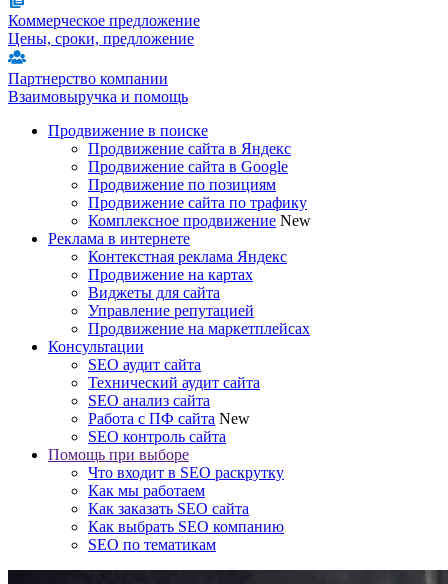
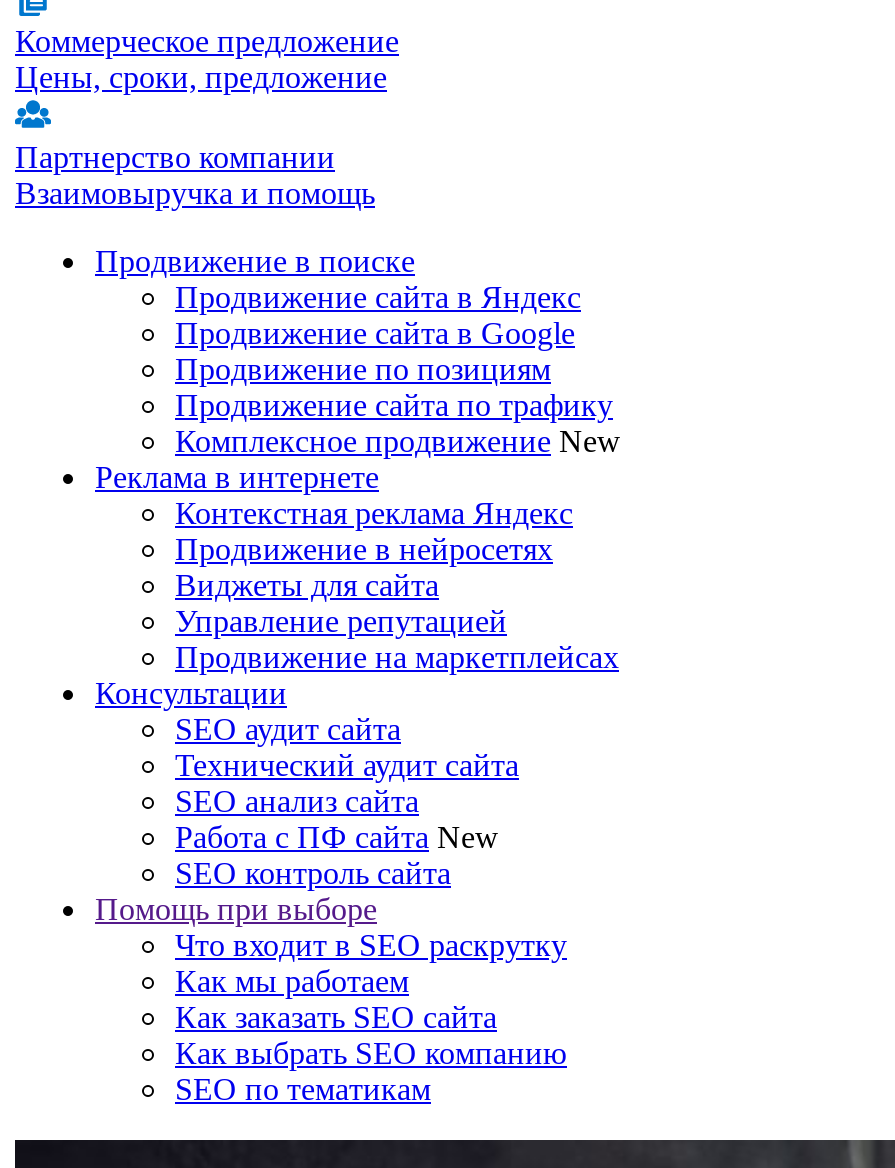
[88,266,253,283] Продвижение на картах -> [175,532,553,566] Продвижение в нейросетях

